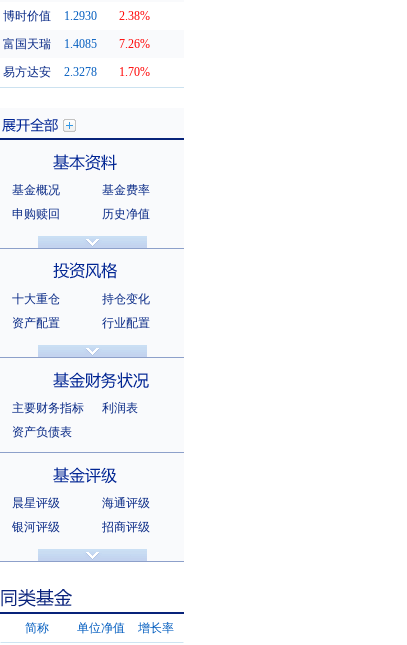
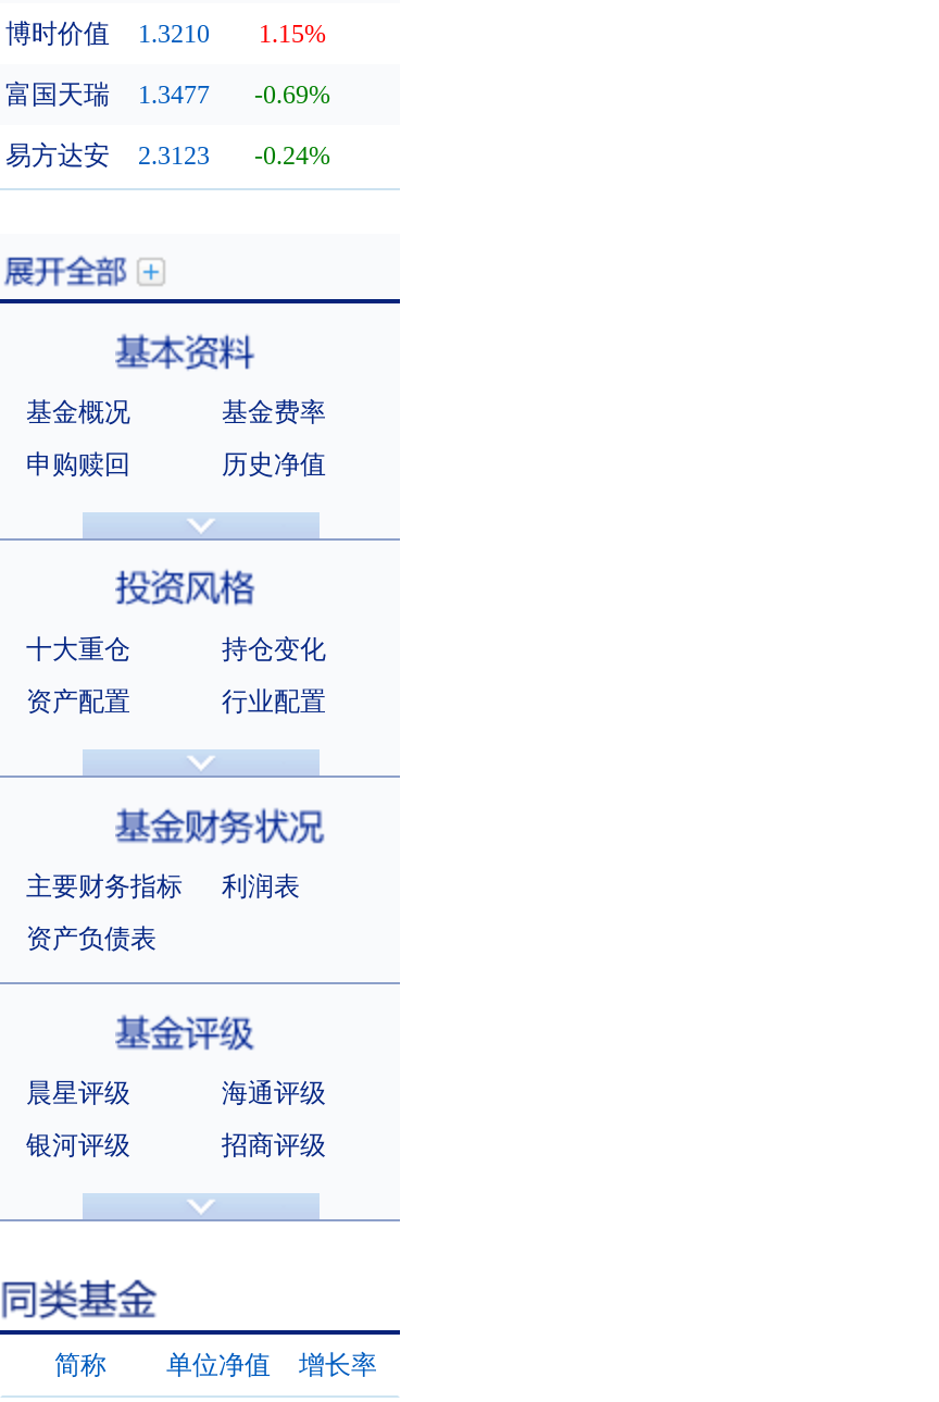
[63,9,96,23] 1.2930 -> [138,18,210,49] 1.3210
[119,9,150,23] 2.38% -> [259,18,326,49] 1.15%
[63,37,96,51] 1.4085 -> [138,79,210,110] 1.3477
[119,37,150,51] 7.26% -> [254,79,330,110] -0.69%
[63,65,96,79] 2.3278 -> [138,140,210,171] 2.3123
[119,65,150,79] 1.70% -> [254,140,330,171] -0.24%

